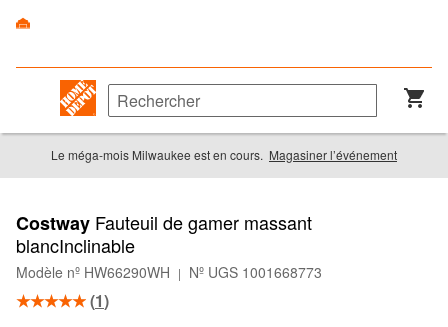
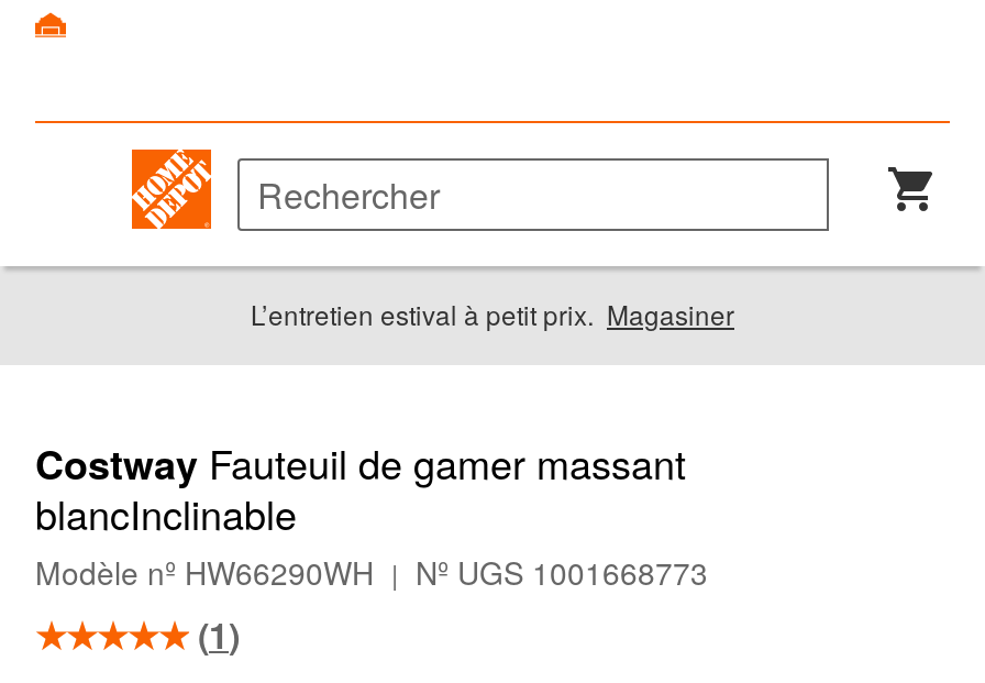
[51,146,397,163] Le méga-mois Milwaukee est en cours. Magasiner l’événement -> [251,296,734,333] L’entretien estival à petit prix. Magasiner

